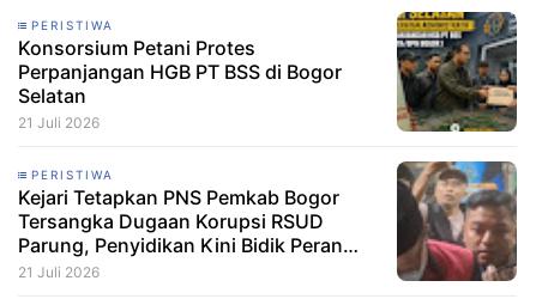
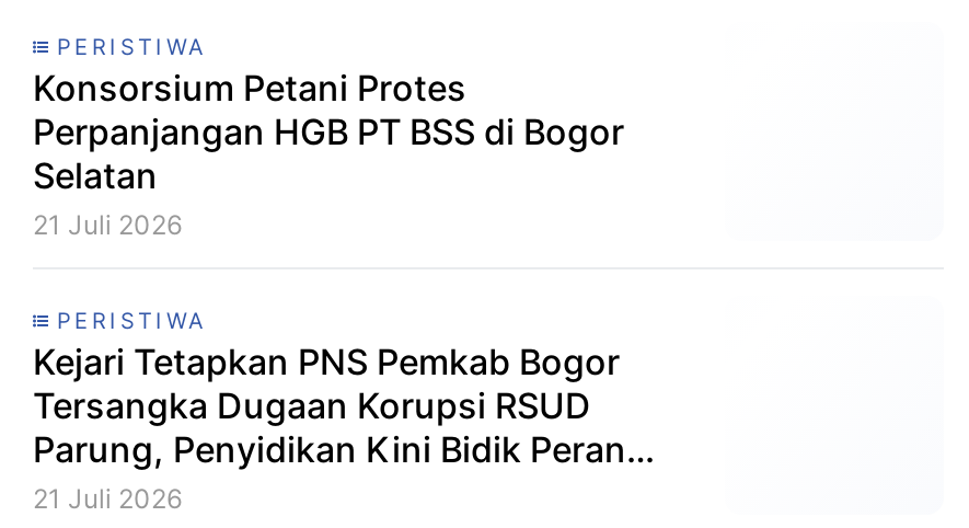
[396,11,518,133] [image] -> none
[396,160,518,282] [image] -> none

